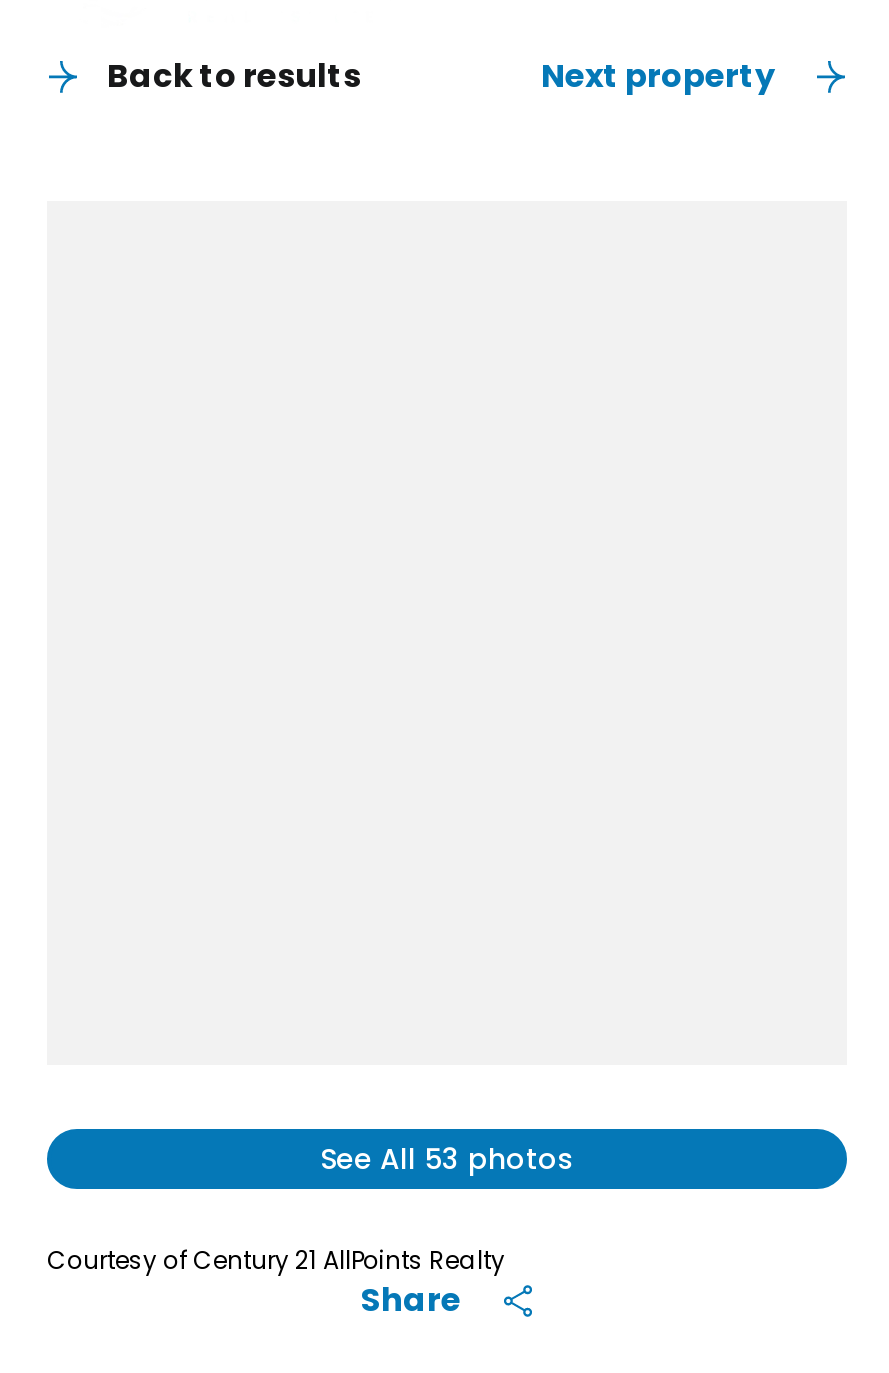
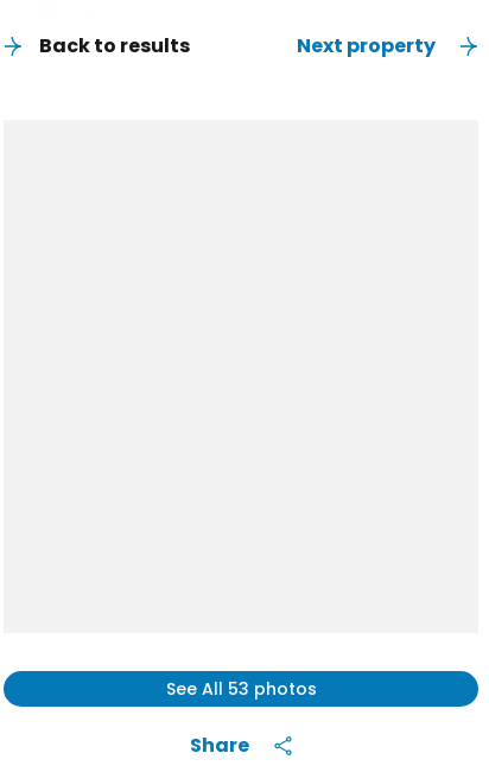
[47,1243,505,1277] Courtesy of Century 21 AllPoints Realty -> none

